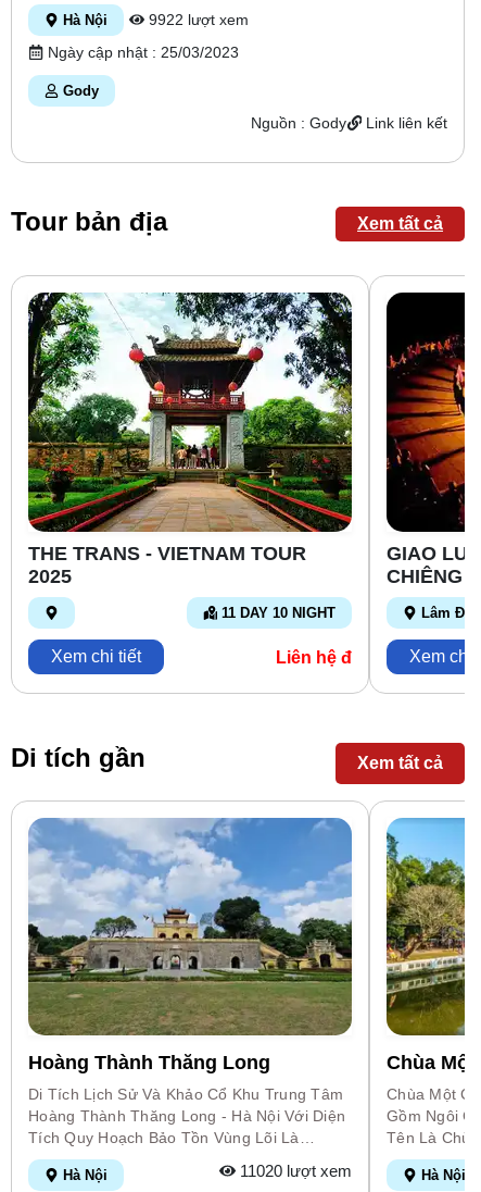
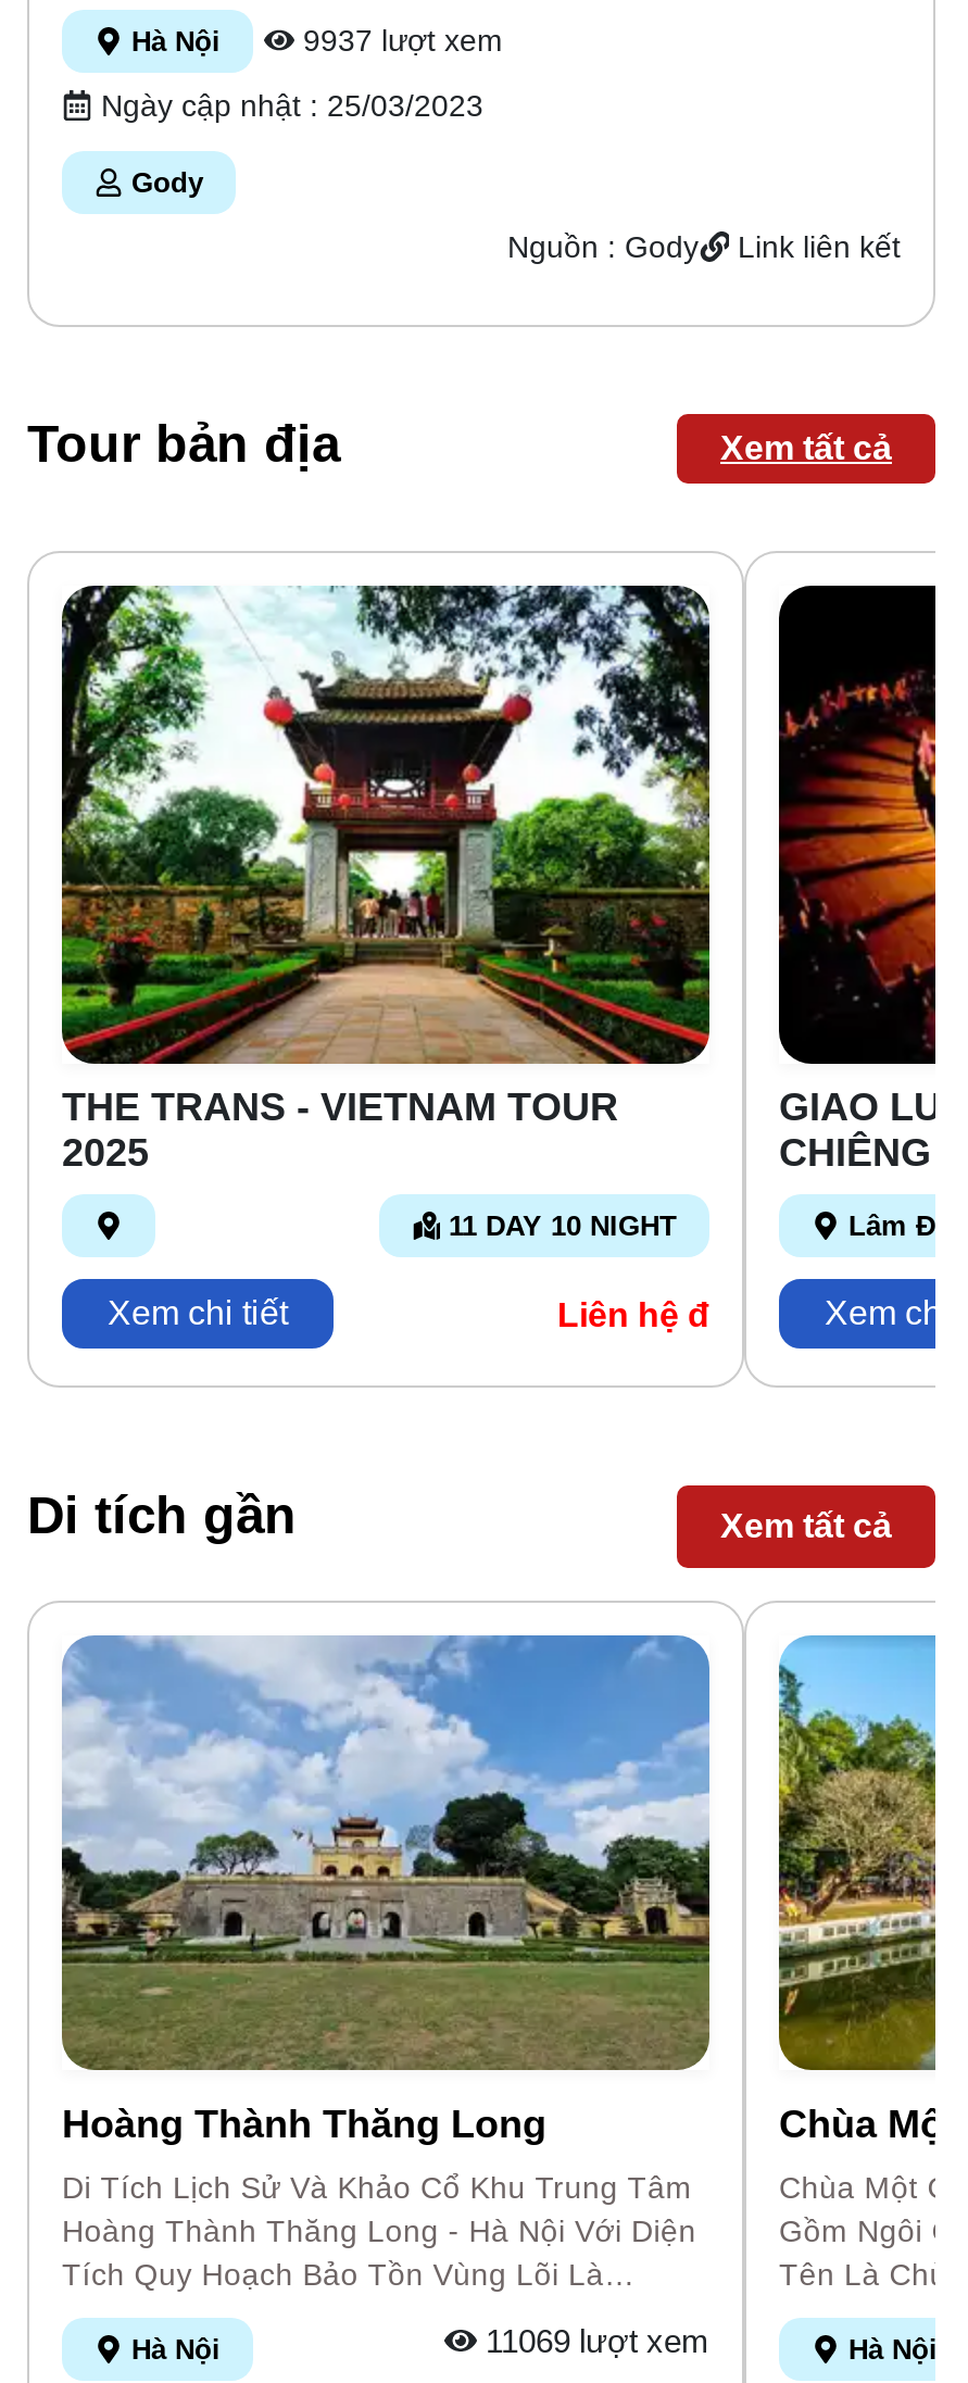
[144,11,249,28] 9922 lượt xem -> [294,23,503,58] 9937 lượt xem
[236,1162,352,1180] 11020 lượt xem -> [477,2322,709,2359] 11069 lượt xem

